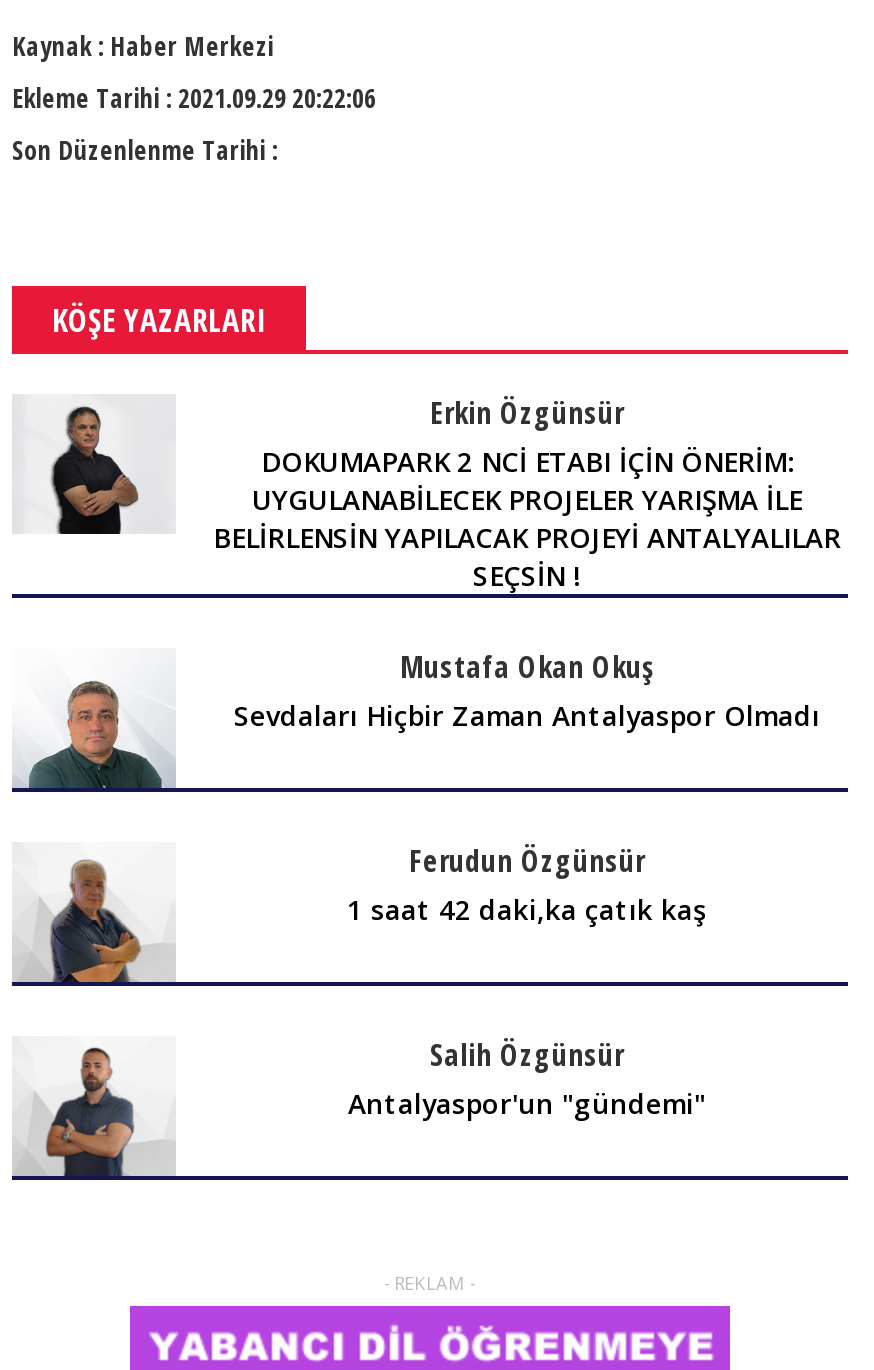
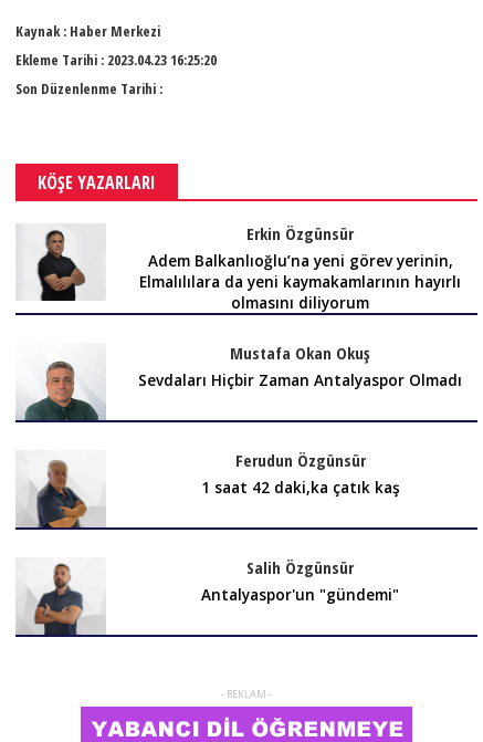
[12,80,376,116] Ekleme Tarihi : 2021.09.29 20:22:06 -> [15,50,217,70] Ekleme Tarihi : 2023.04.23 16:25:20
[213,442,841,594] DOKUMAPARK 2 NCİ ETABI İÇİN ÖNERİM: | UYGULANABİLECEK PROJELER YARIŞMA İLE | BELİRLENSİN YAPILACAK PROJEYİ ANTALYALILAR | SEÇSİN ! -> [139,250,461,313] Adem Balkanlıoğlu’na yeni görev yerinin, | Elmalılılara da yeni kaymakamlarının hayırlı | olmasını diliyorum

